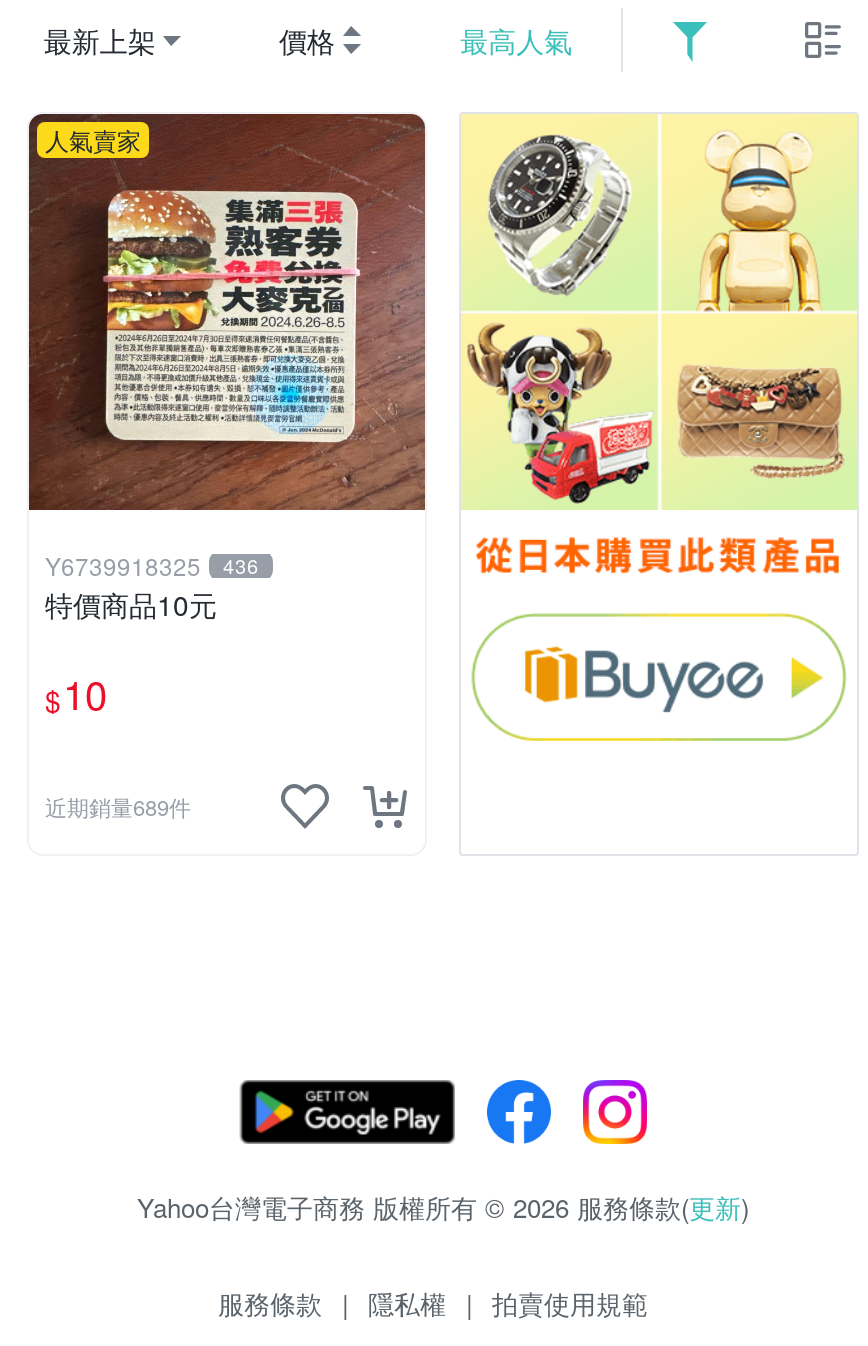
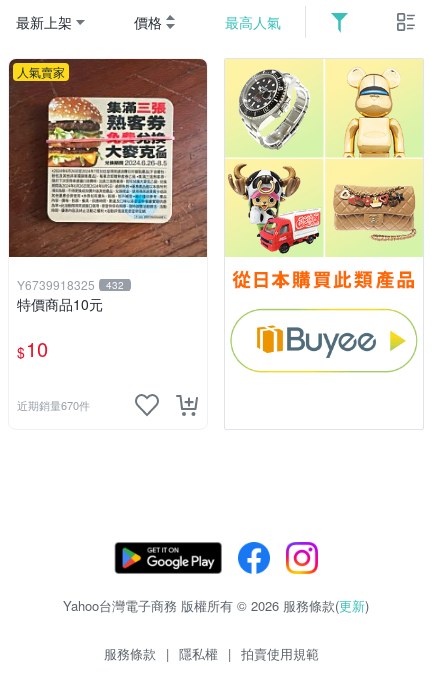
[45,549,259,583] Y6739918325 436 -> [17,276,124,293] Y6739918325 432
[45,791,191,823] 近期銷量689件 -> [17,397,90,413] 近期銷量670件

